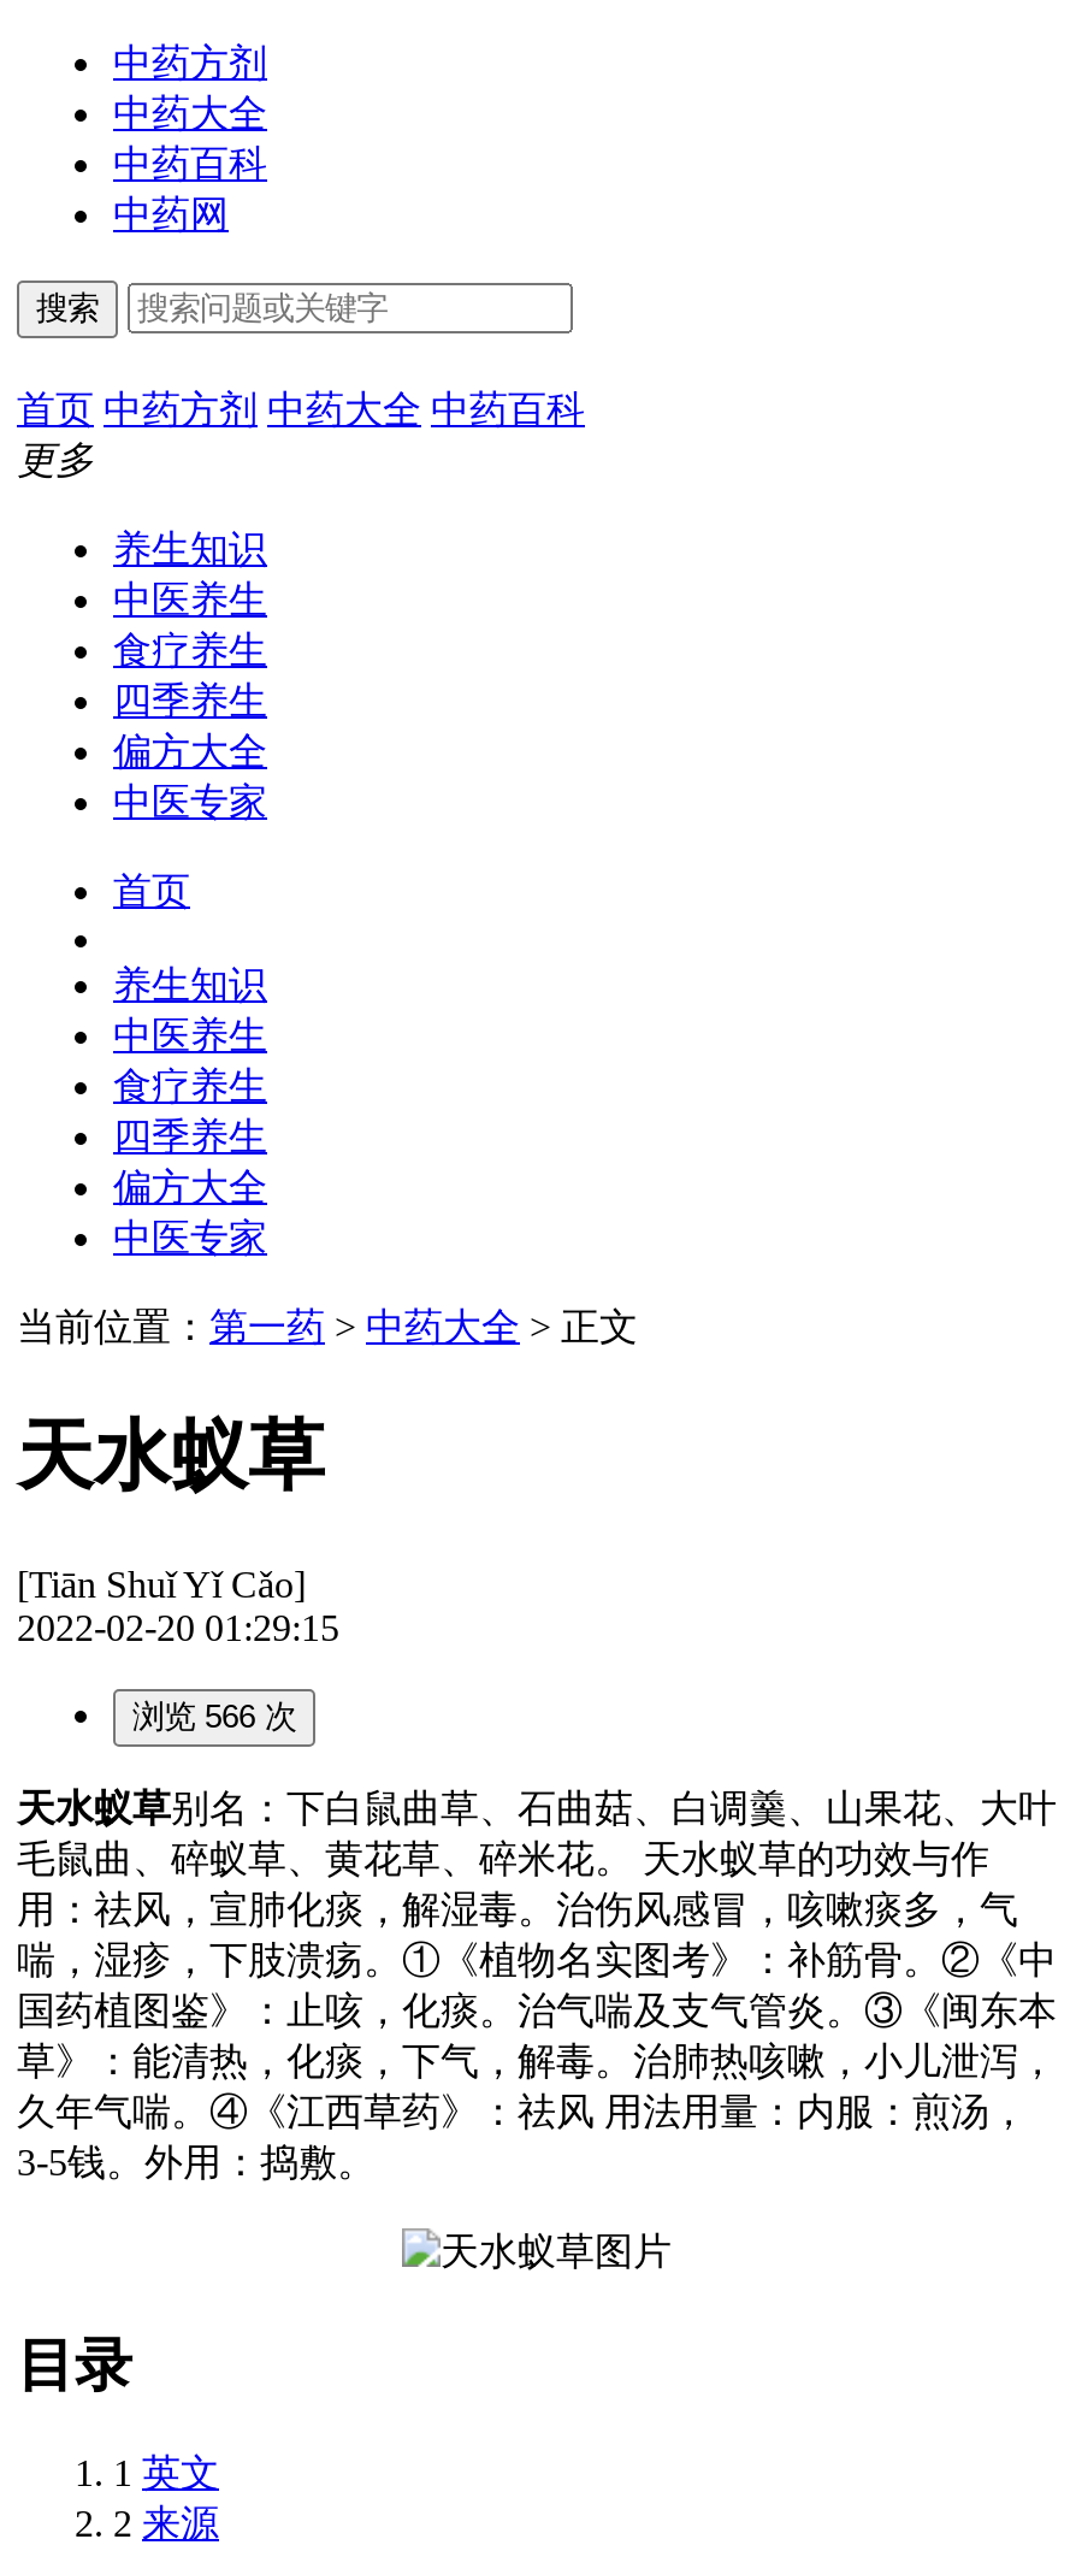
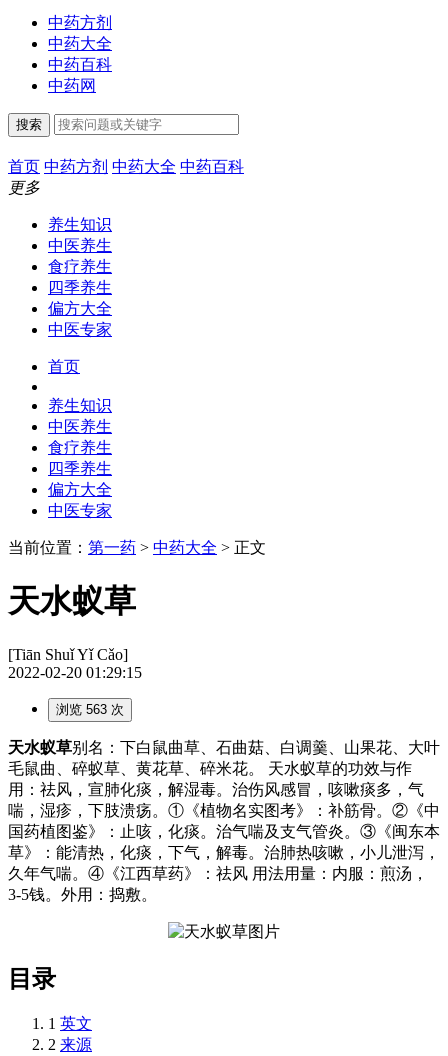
[132,1698,296,1734] 浏览 566 次 -> [56,702,124,717] 浏览 563 次

